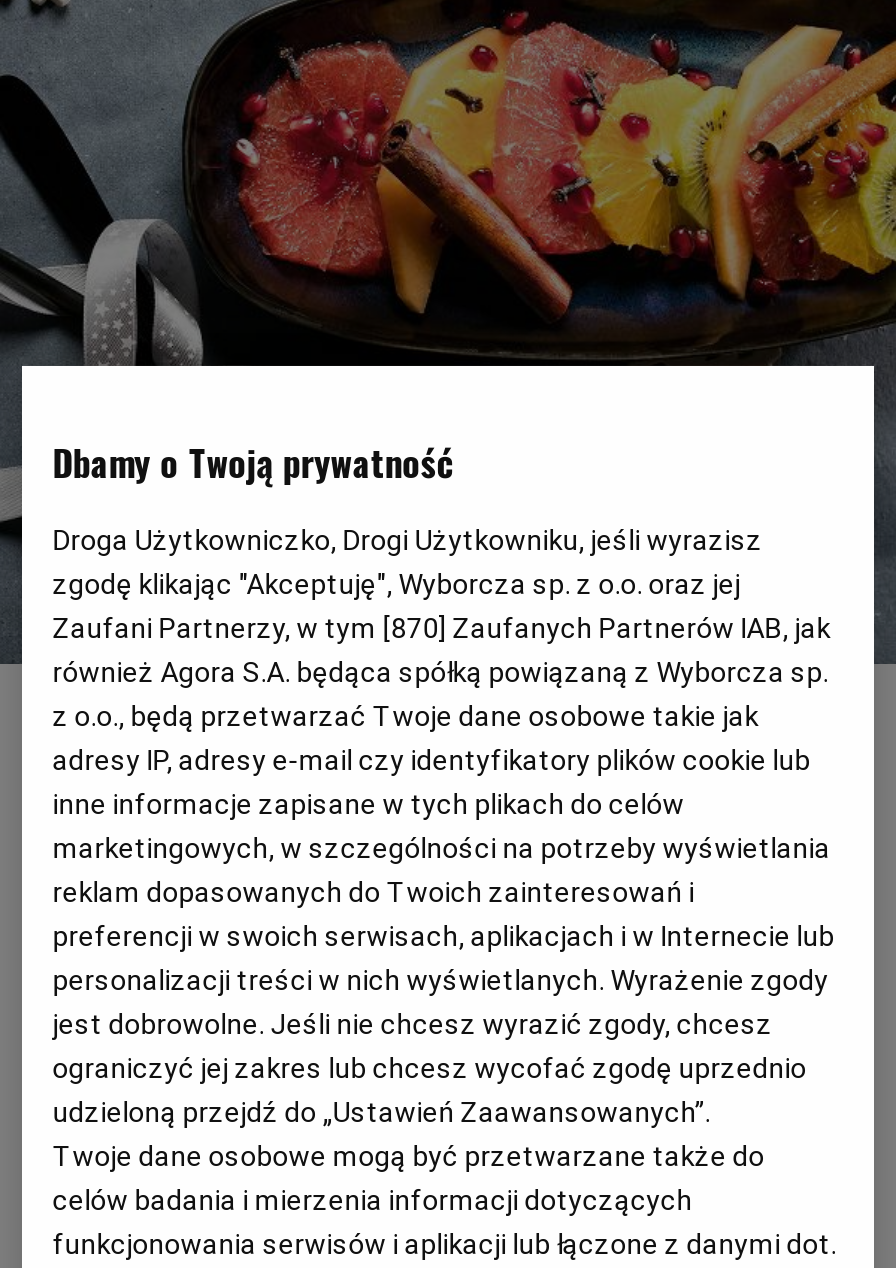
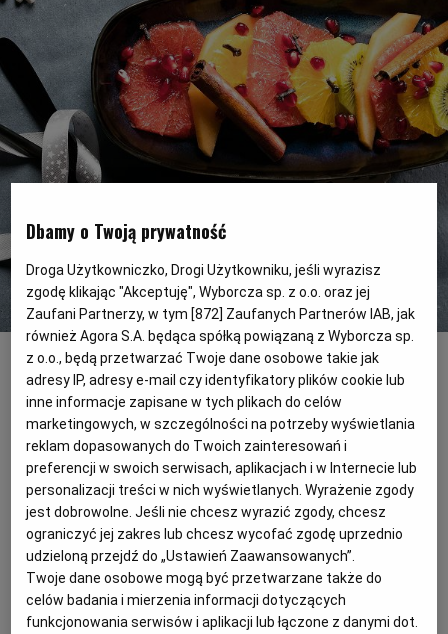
[52,613,830,645] Zaufani Partnerzy, w tym [870] Zaufanych Partnerów IAB, jak -> [26,306,415,322] Zaufani Partnerzy, w tym [872] Zaufanych Partnerów IAB, jak

